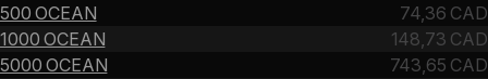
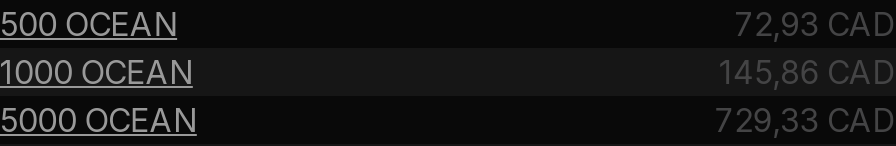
[400,2,488,24] 74,36 CAD -> [735,4,896,44] 72,93 CAD
[391,28,488,50] 148,73 CAD -> [719,52,896,92] 145,86 CAD
[390,54,488,76] 743,65 CAD -> [715,100,896,140] 729,33 CAD

